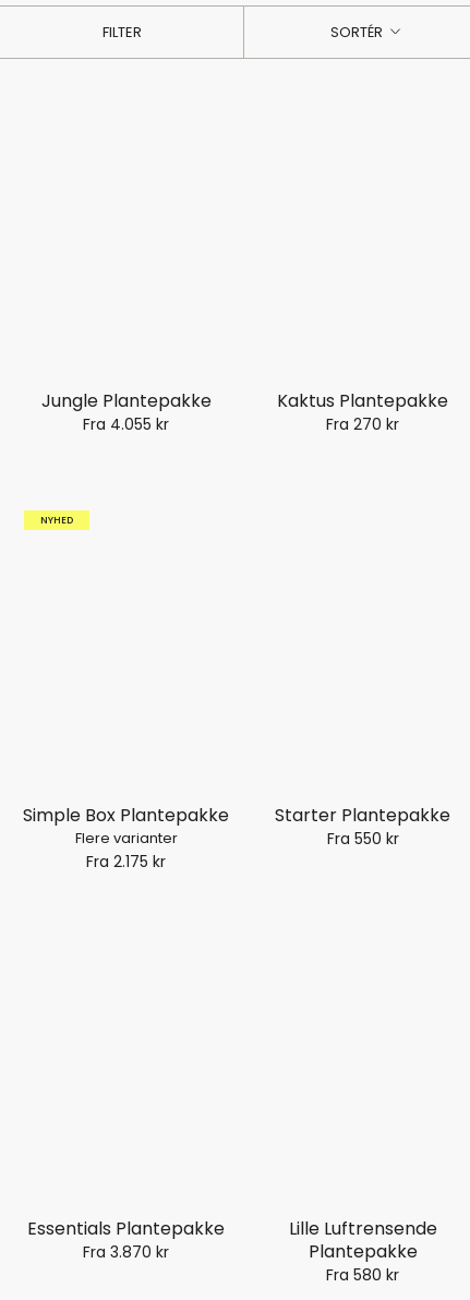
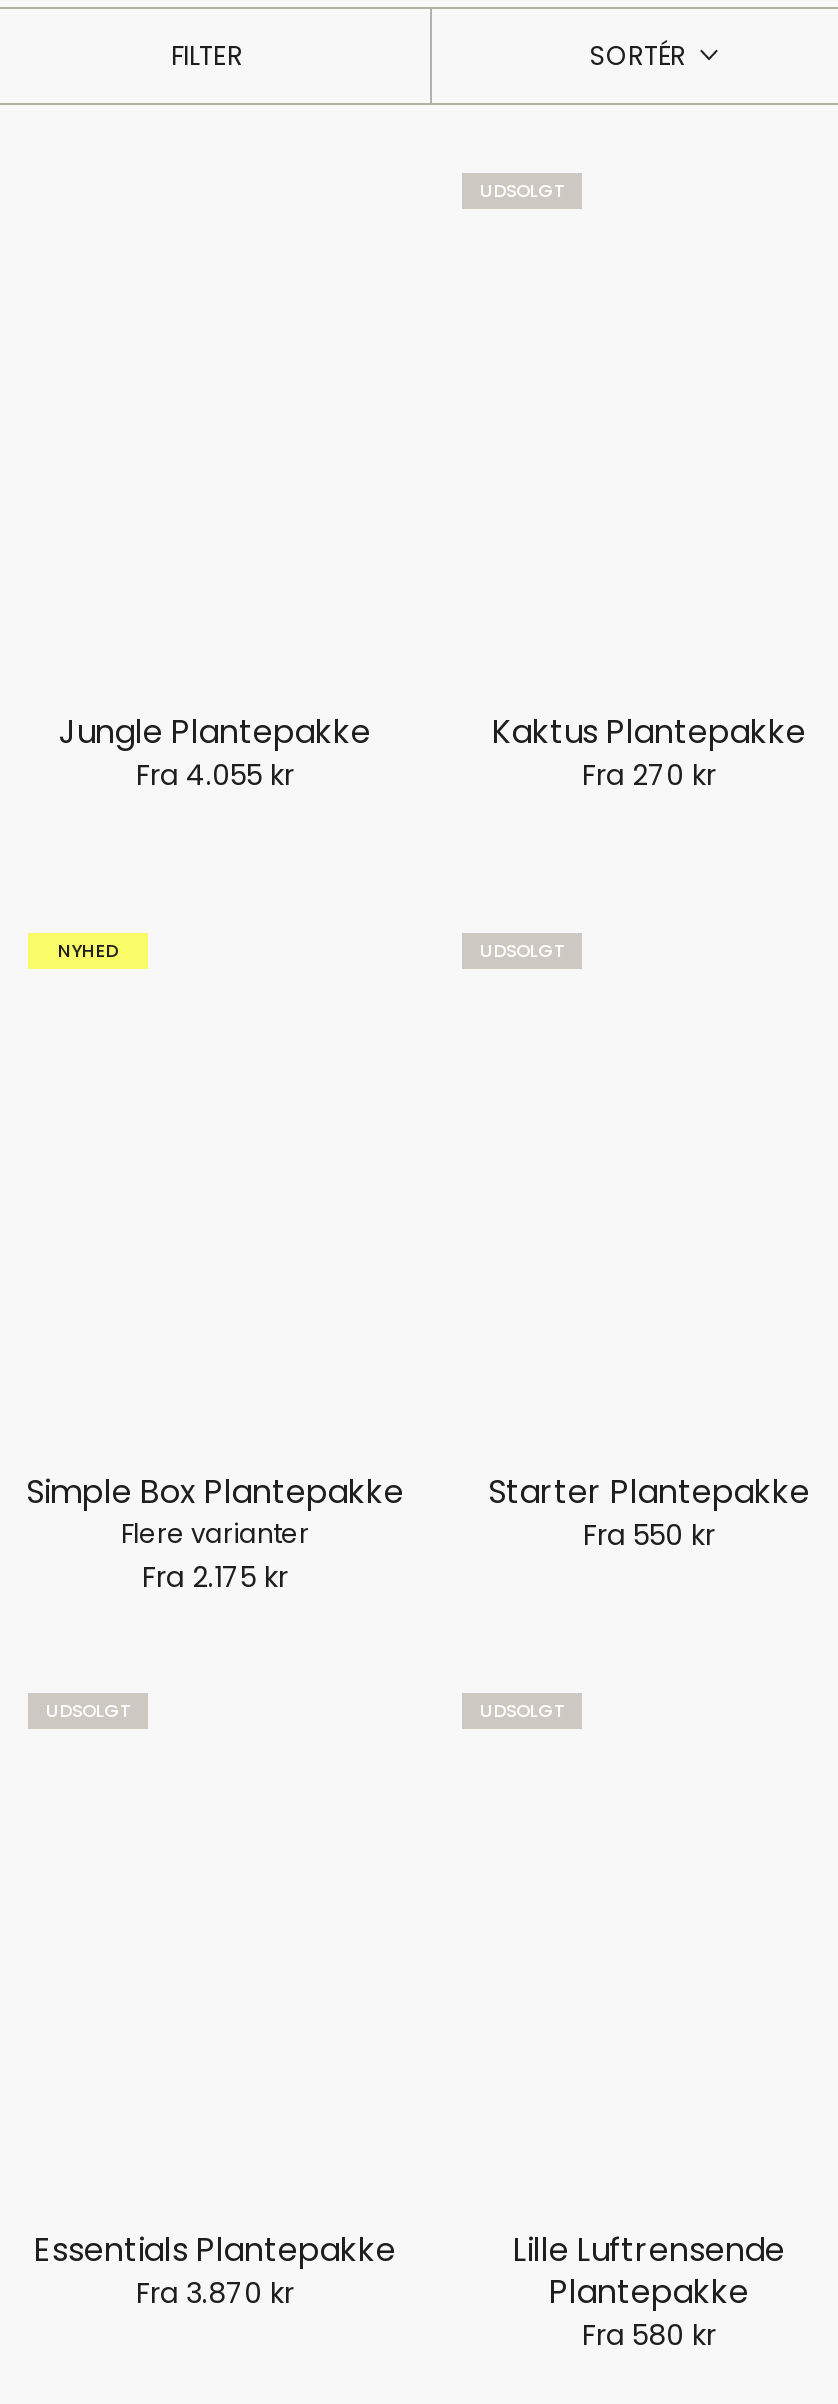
none -> [480,179,564,203] UDSOLGT
none -> [480,939,564,963] UDSOLGT
none -> [46,1698,130,1722] UDSOLGT
none -> [480,1698,564,1722] UDSOLGT

